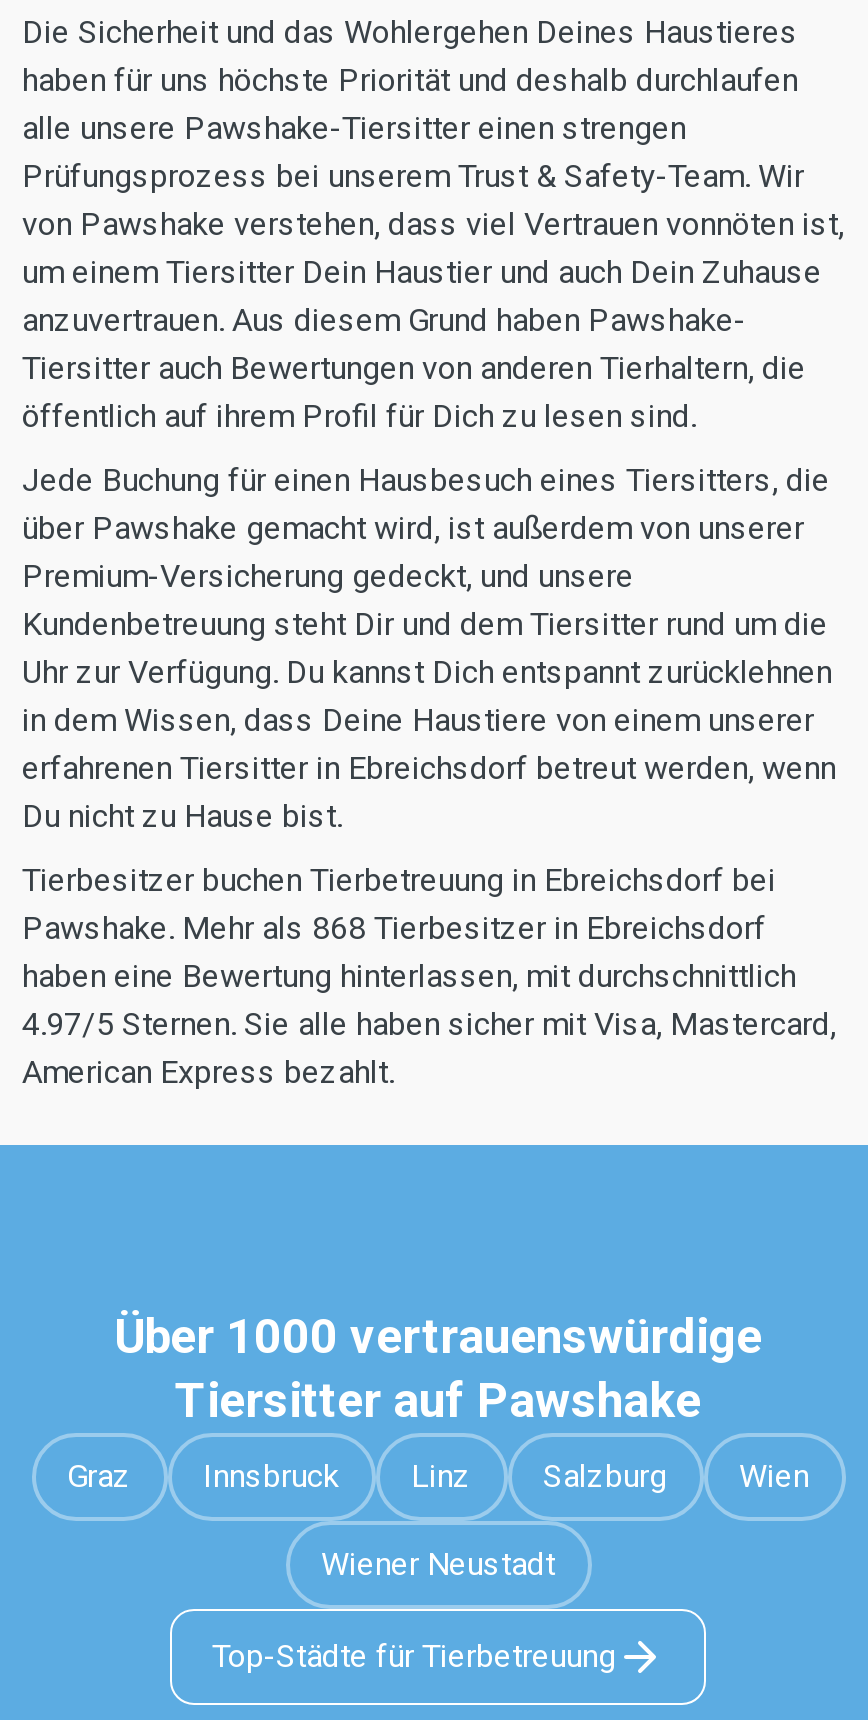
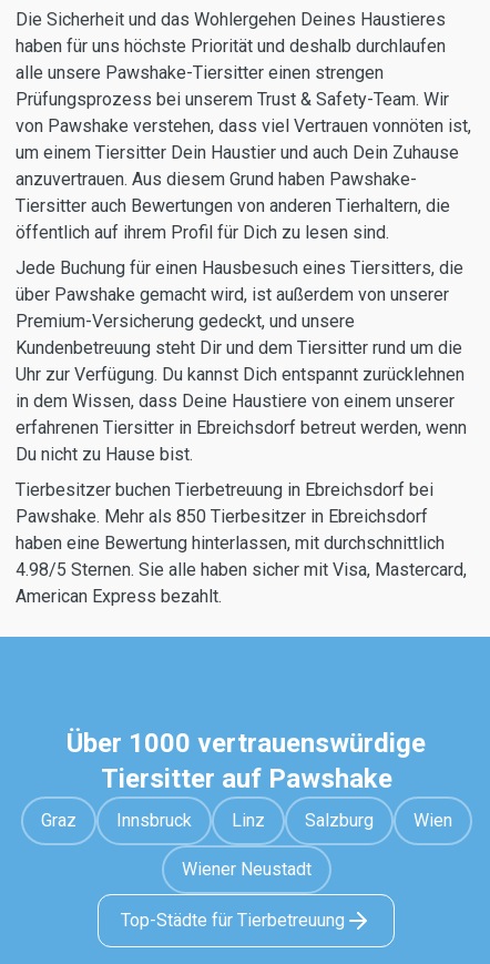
[22,909,766,947] Pawshake. Mehr als 868 Tierbesitzer in Ebreichsdorf -> [16,506,428,527] Pawshake. Mehr als 850 Tierbesitzer in Ebreichsdorf
[22,1005,836,1043] 4.97/5 Sternen. Sie alle haben sicher mit Visa, Mastercard, -> [16,559,467,580] 4.98/5 Sternen. Sie alle haben sicher mit Visa, Mastercard,

